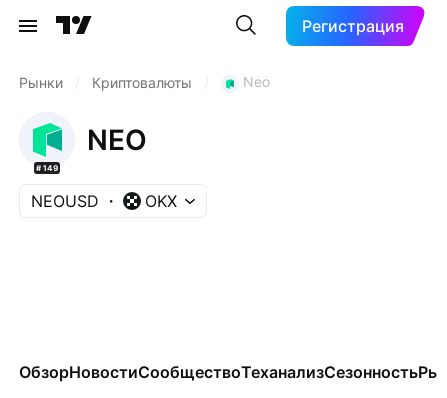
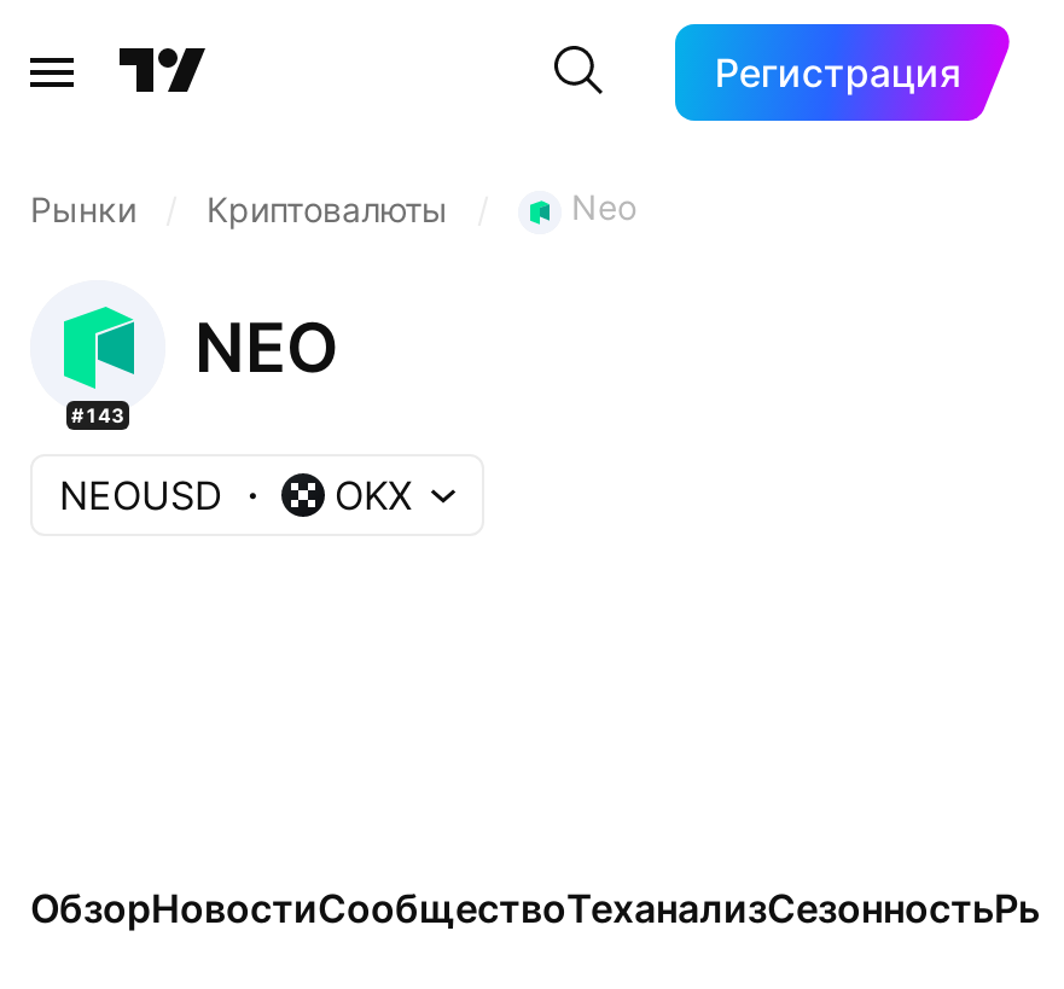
[36,163,58,173] #149 -> [71,403,124,427] #143

